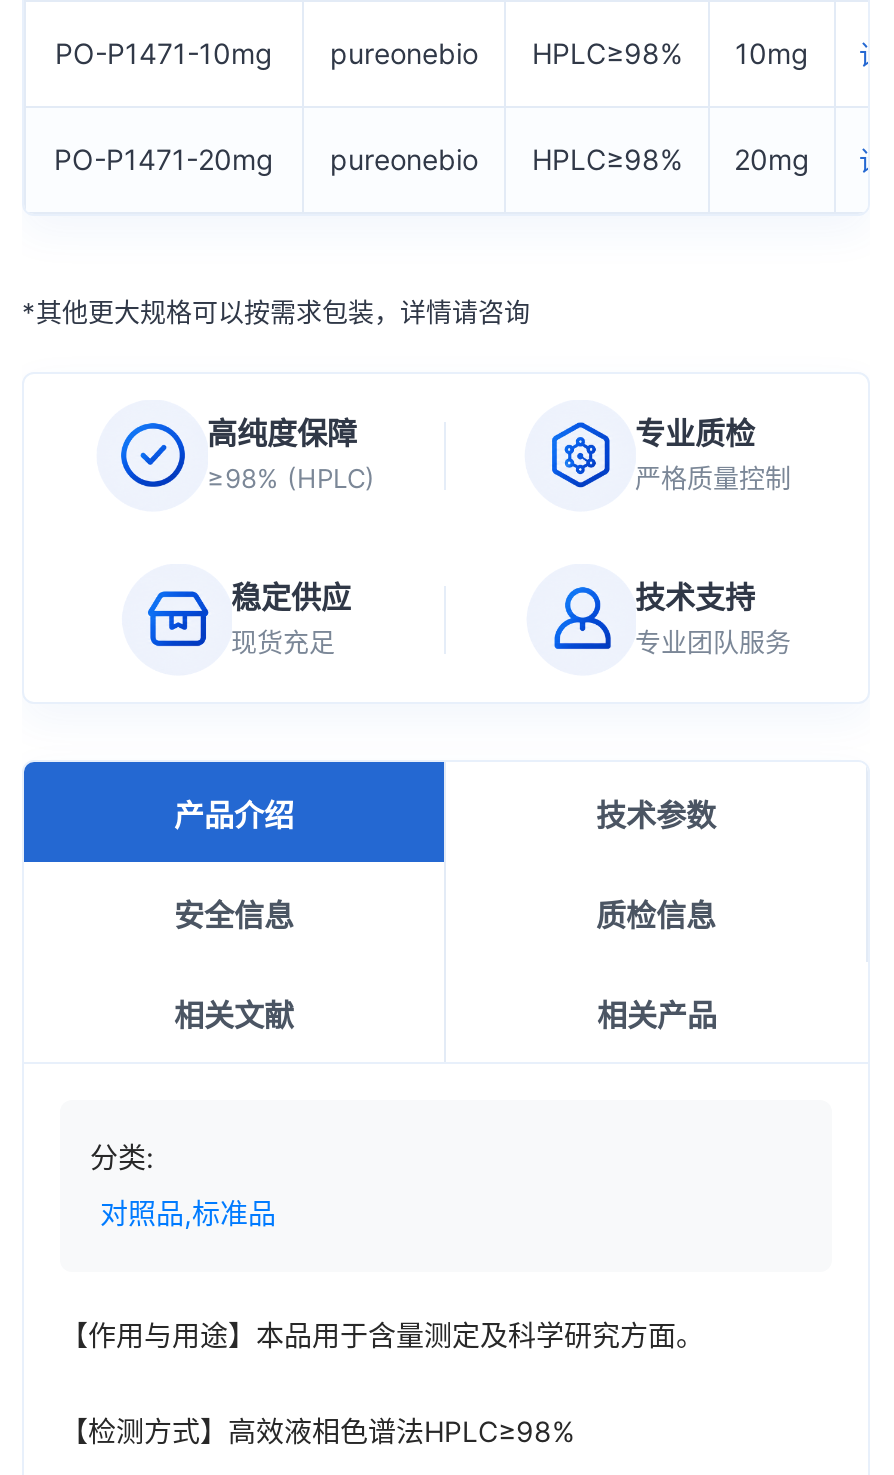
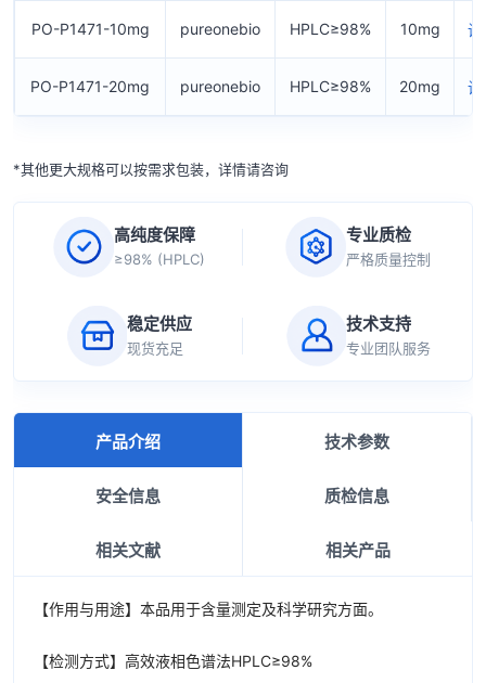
[90,1140,276,1230] 分类: | 对照品,标准品 -> none

